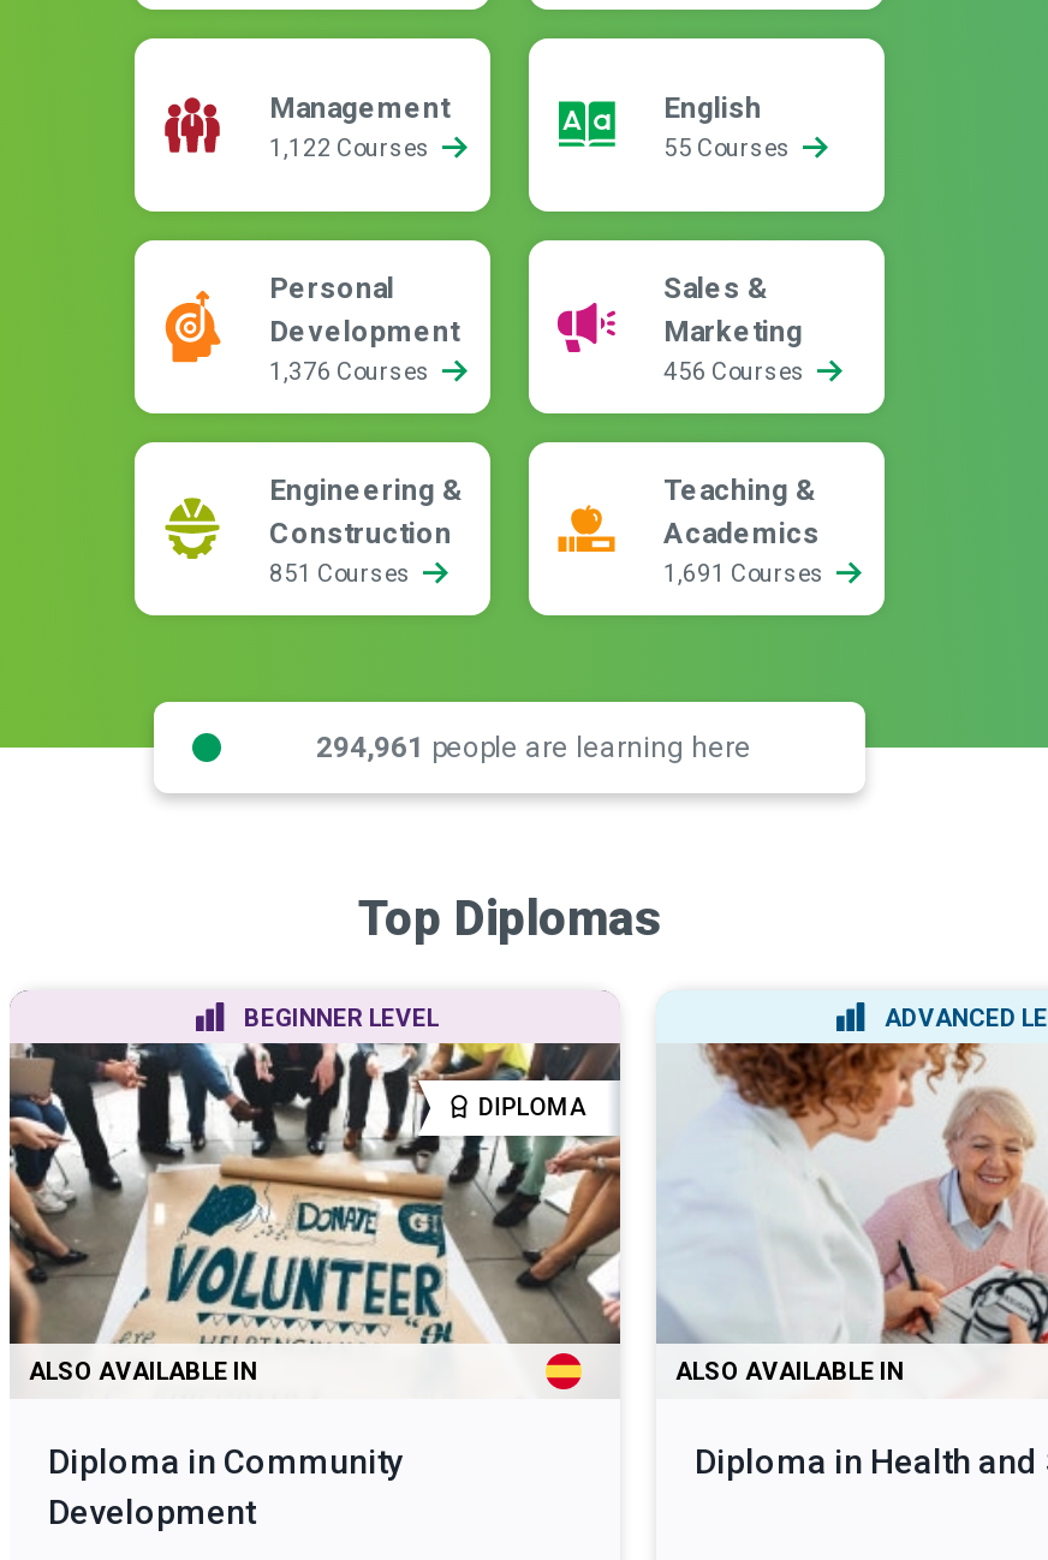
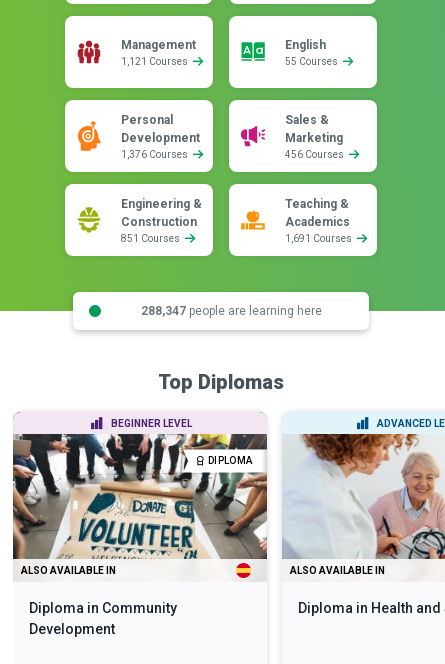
[269,135,435,161] 1,122 Courses -> [121,56,190,67] 1,121 Courses
[316,730,751,763] 294,961 people are learning here -> [140,303,321,317] 288,347 people are learning here

